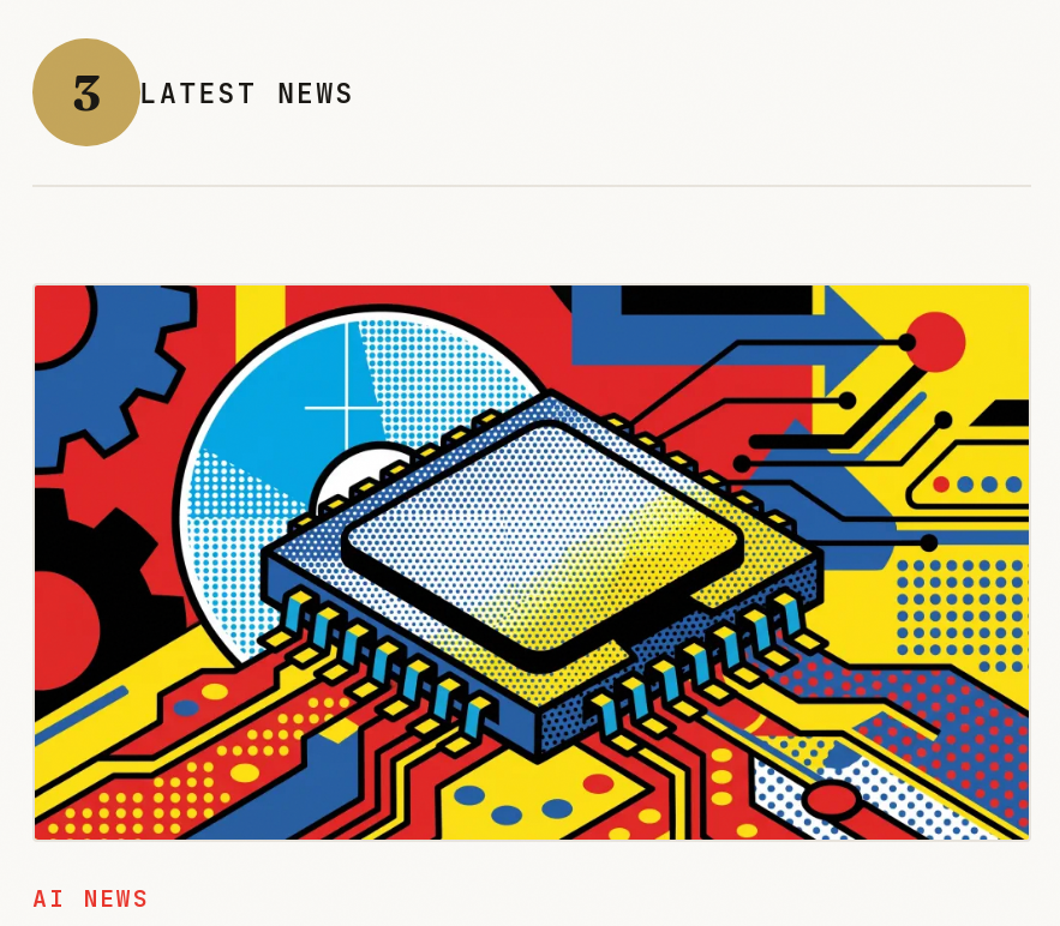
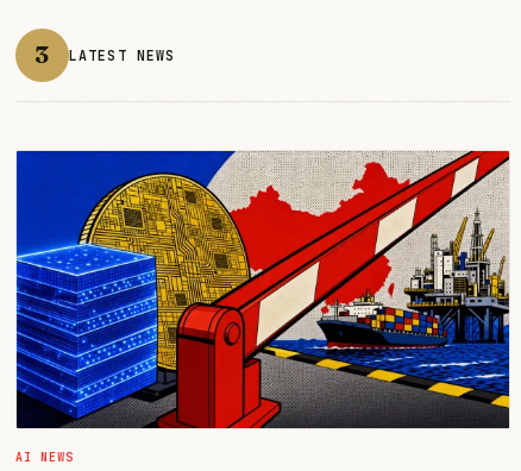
[32,282,1031,843] [image] -> [15,150,510,429] [image]

